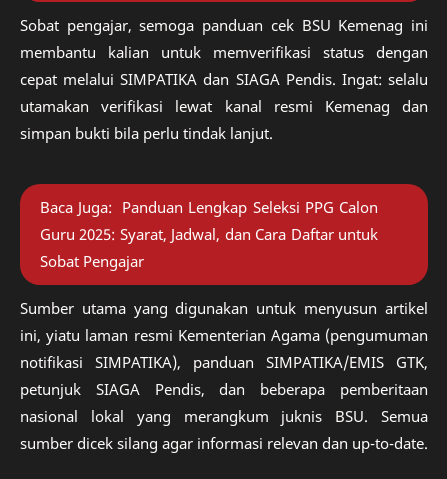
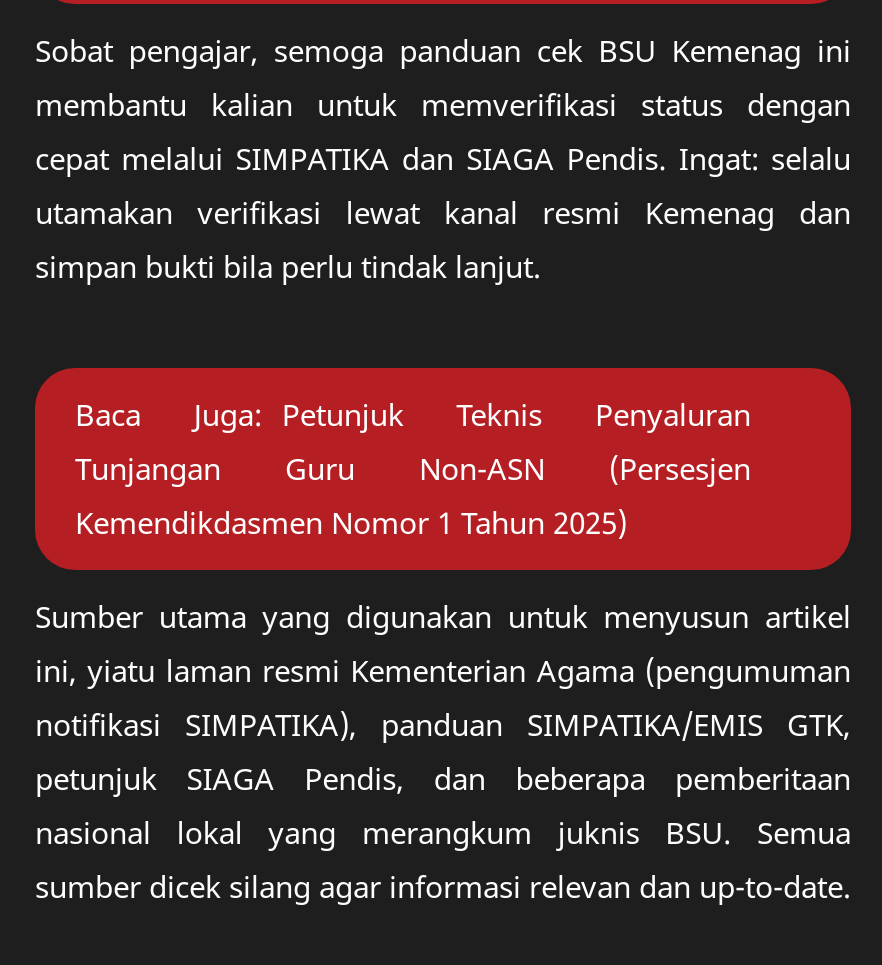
[40,197,378,271] Baca Juga: Panduan Lengkap Seleksi PPG Calon | Guru 2025: Syarat, Jadwal, dan Cara Daftar untuk | Sobat Pengajar -> [75,394,751,542] Baca Juga: Petunjuk Teknis Penyaluran | Tunjangan Guru Non-ASN (Persesjen | Kemendikdasmen Nomor 1 Tahun 2025)

